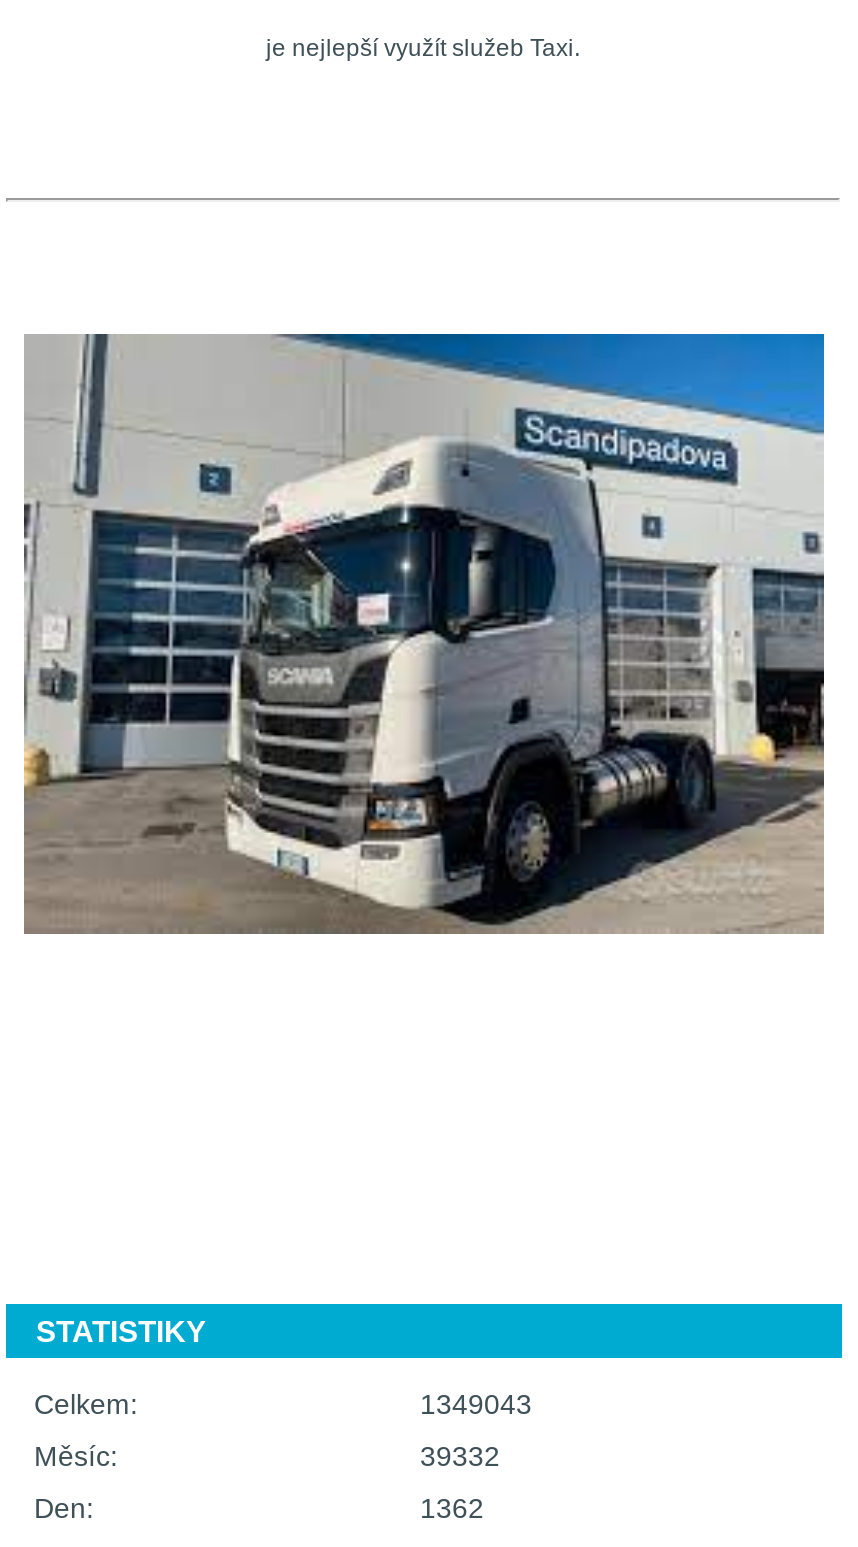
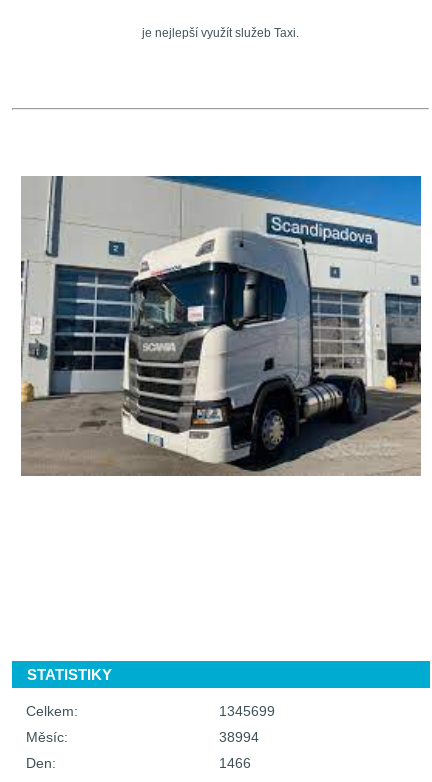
[420,1390,532,1420] 1349043 -> [219,704,275,719] 1345699
[420,1442,500,1472] 39332 -> [219,730,259,745] 38994
[420,1494,484,1524] 1362 -> [219,756,251,771] 1466

